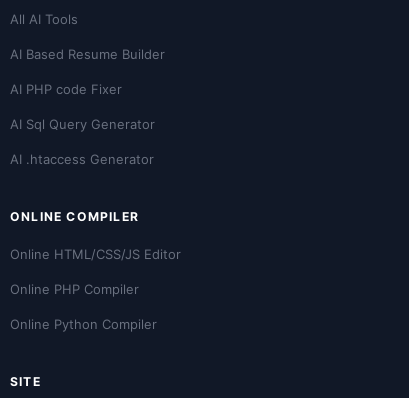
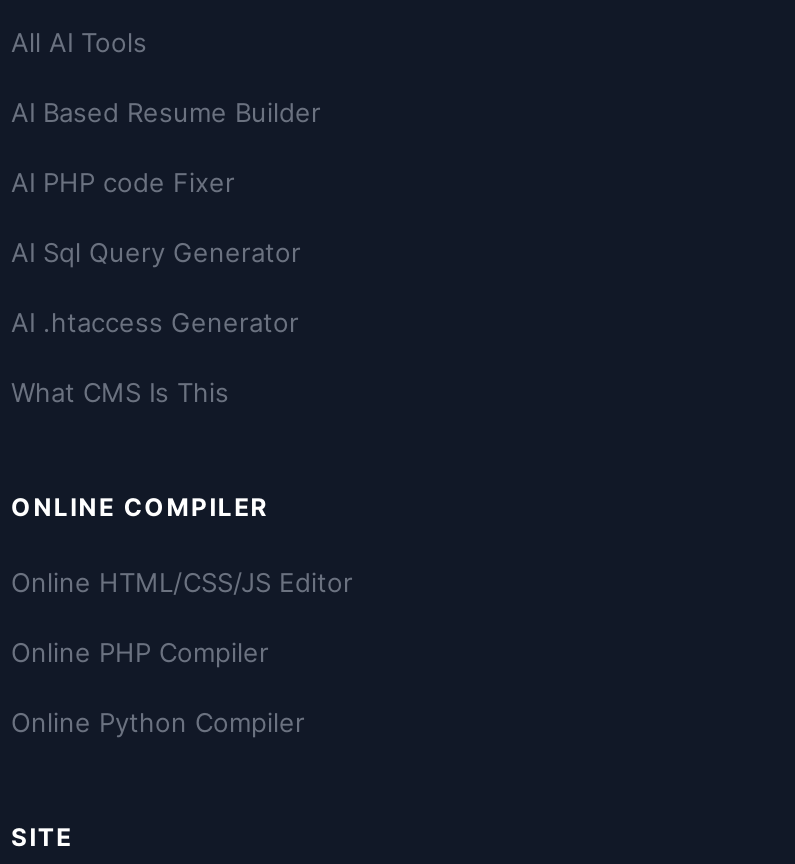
none -> [11,377,229,409] What CMS Is This

